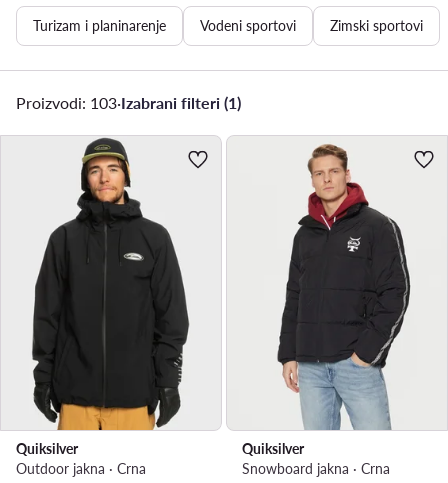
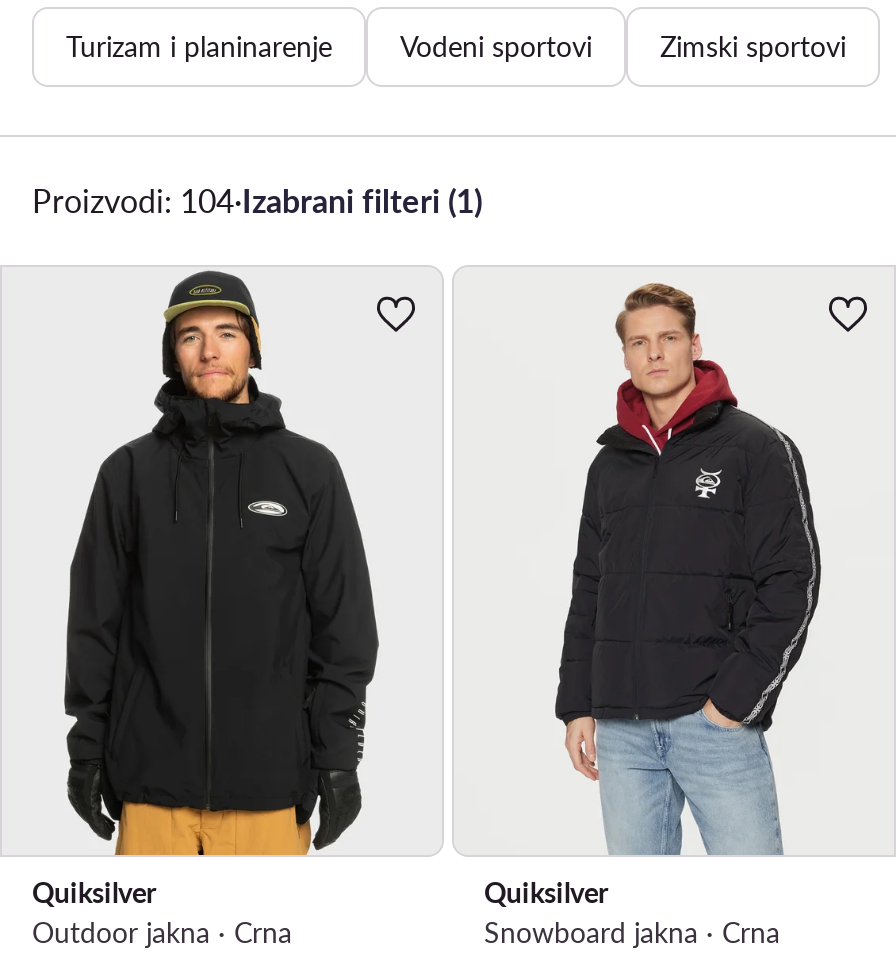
[16,93,241,112] Proizvodi: 103·Izabrani filteri (1) -> [32,181,482,219] Proizvodi: 104·Izabrani filteri (1)

